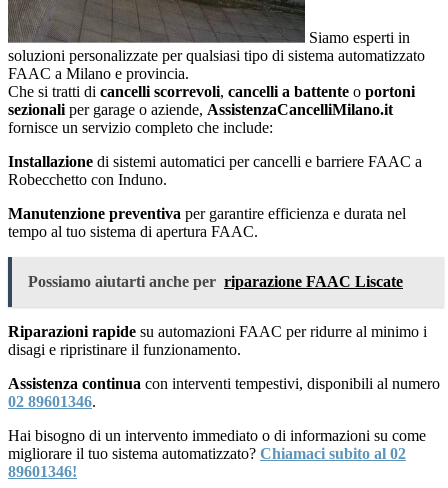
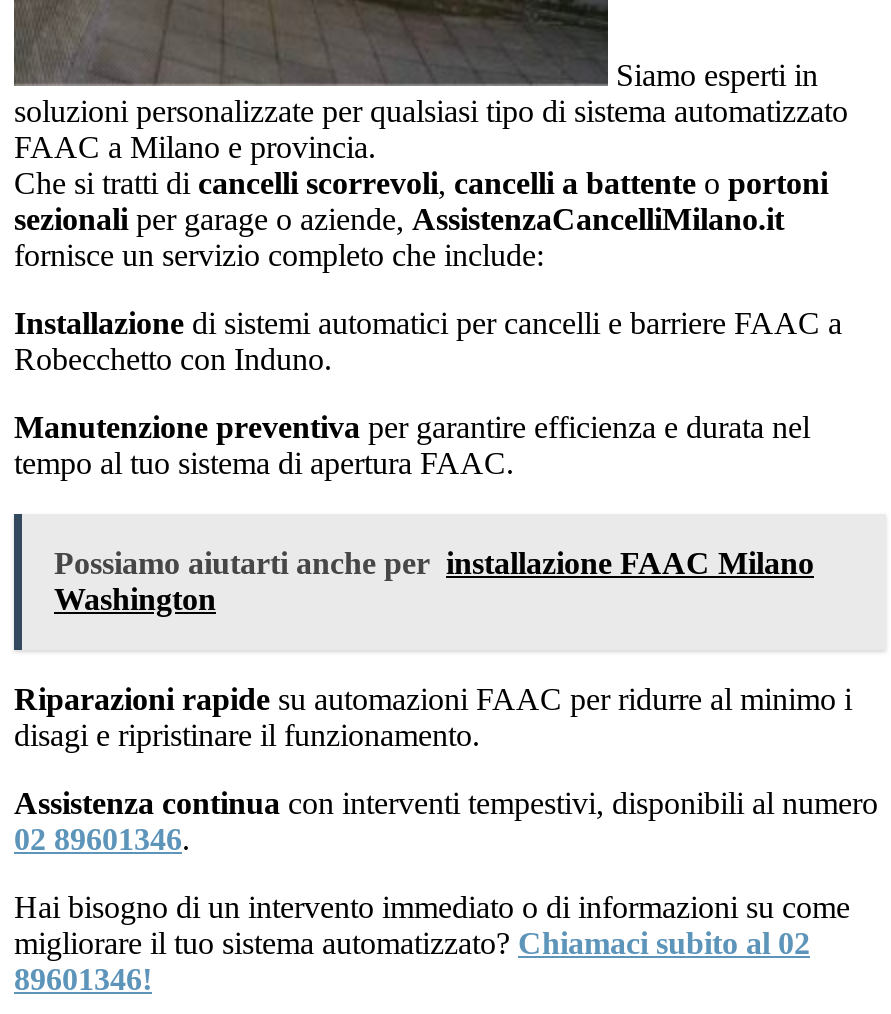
[28,273,403,290] Possiamo aiutarti anche per riparazione FAAC Liscate -> [54,546,814,616] Possiamo aiutarti anche per installazione FAAC Milano | Washington

